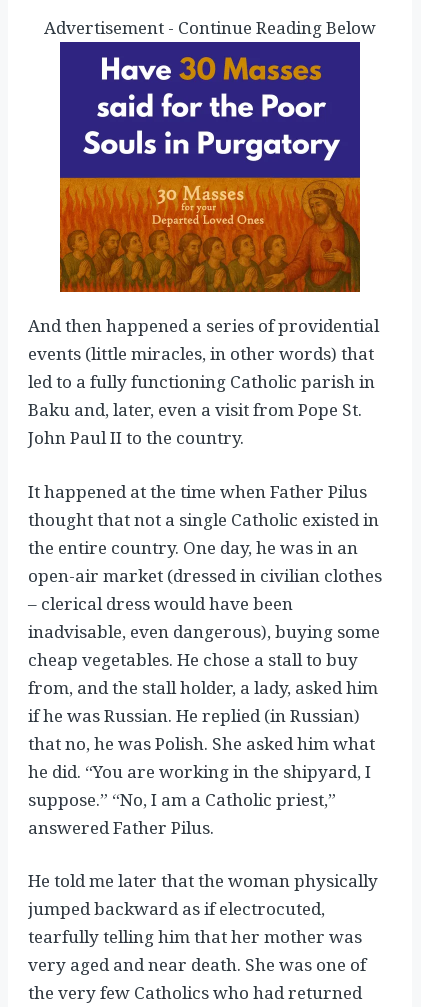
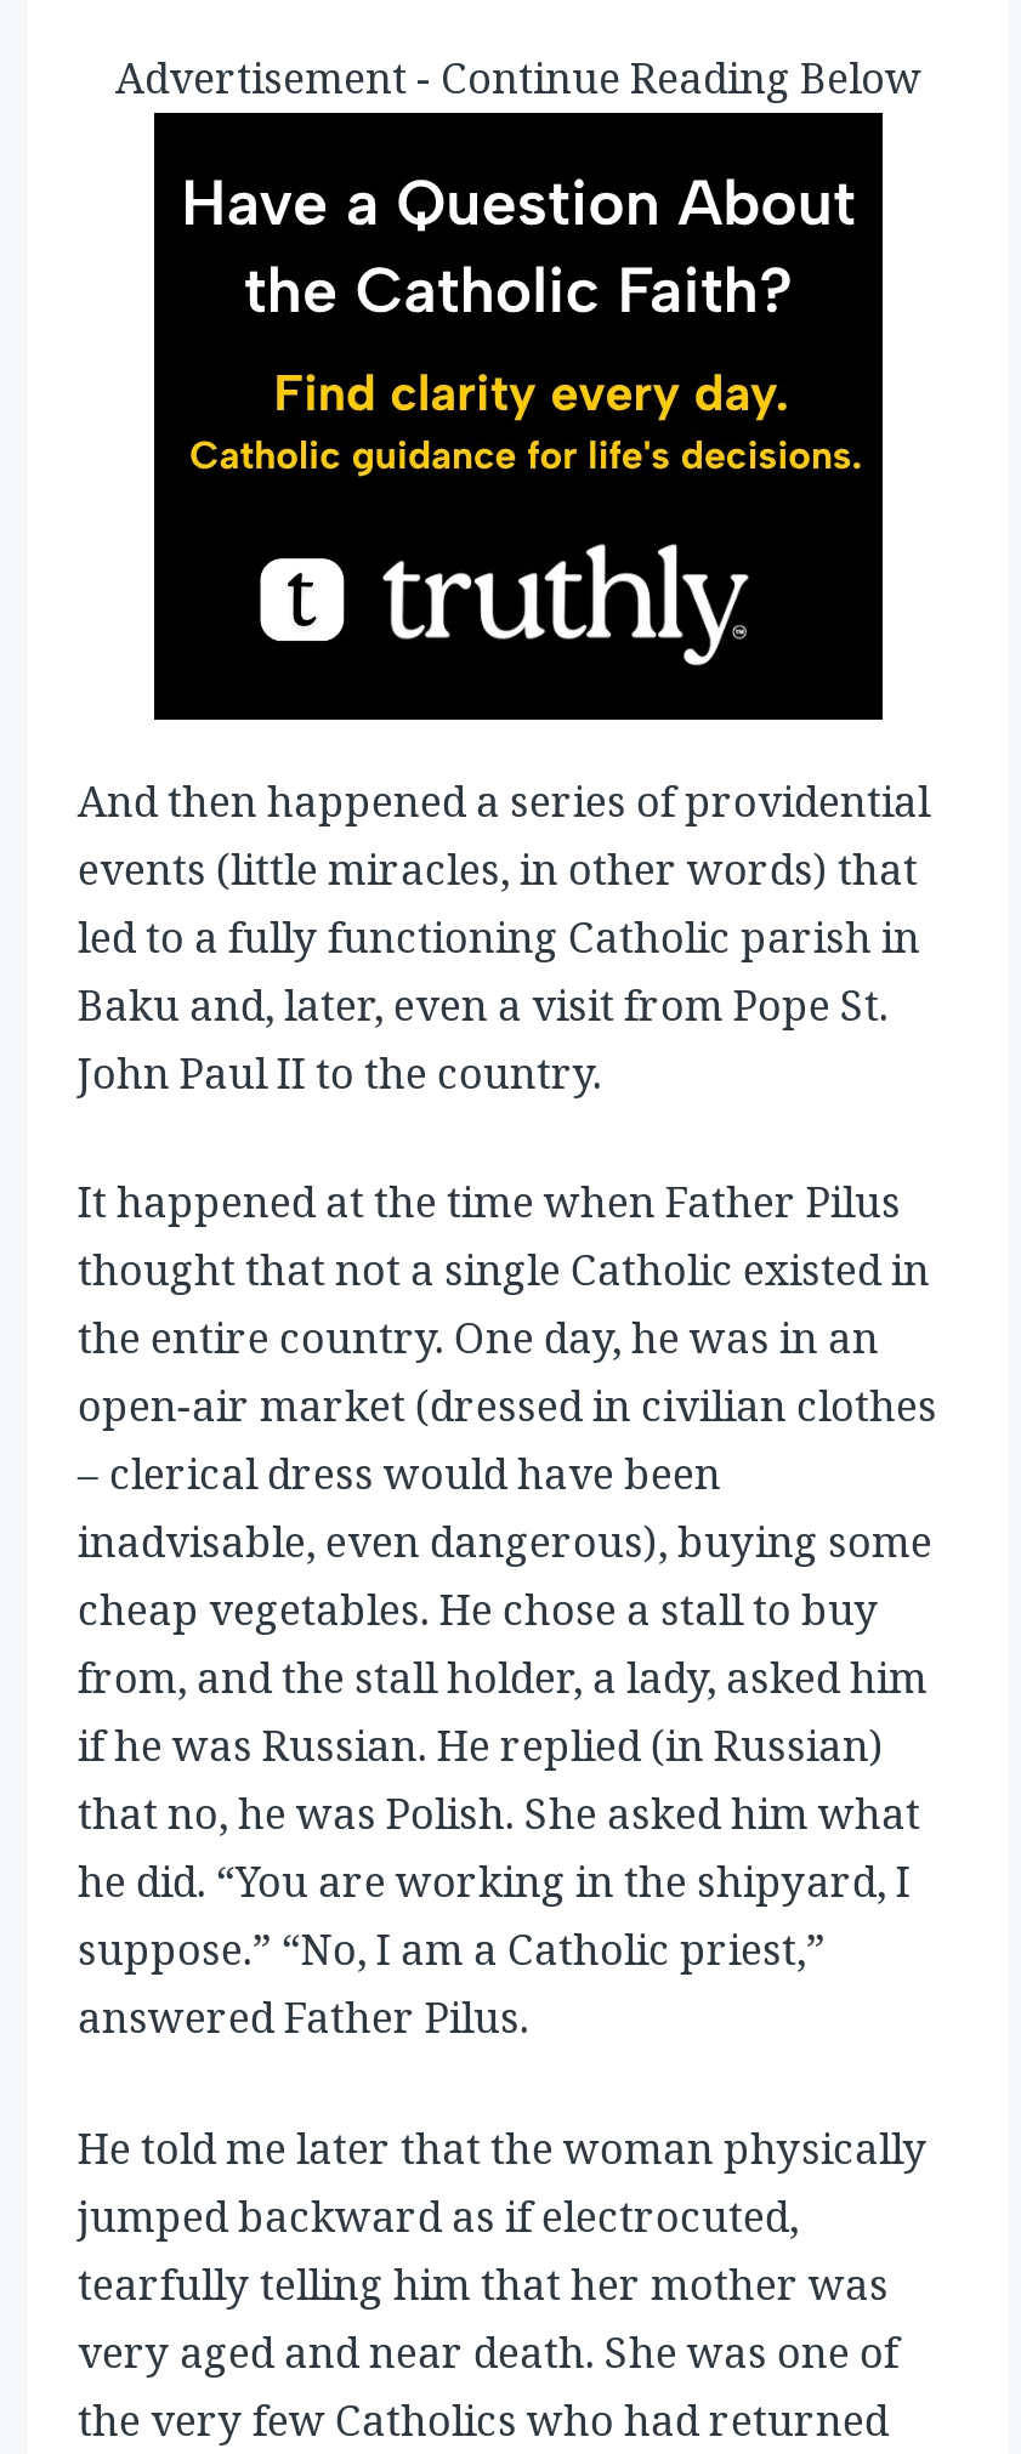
[59,42,361,293] [image] -> [152,112,885,721] [image]

